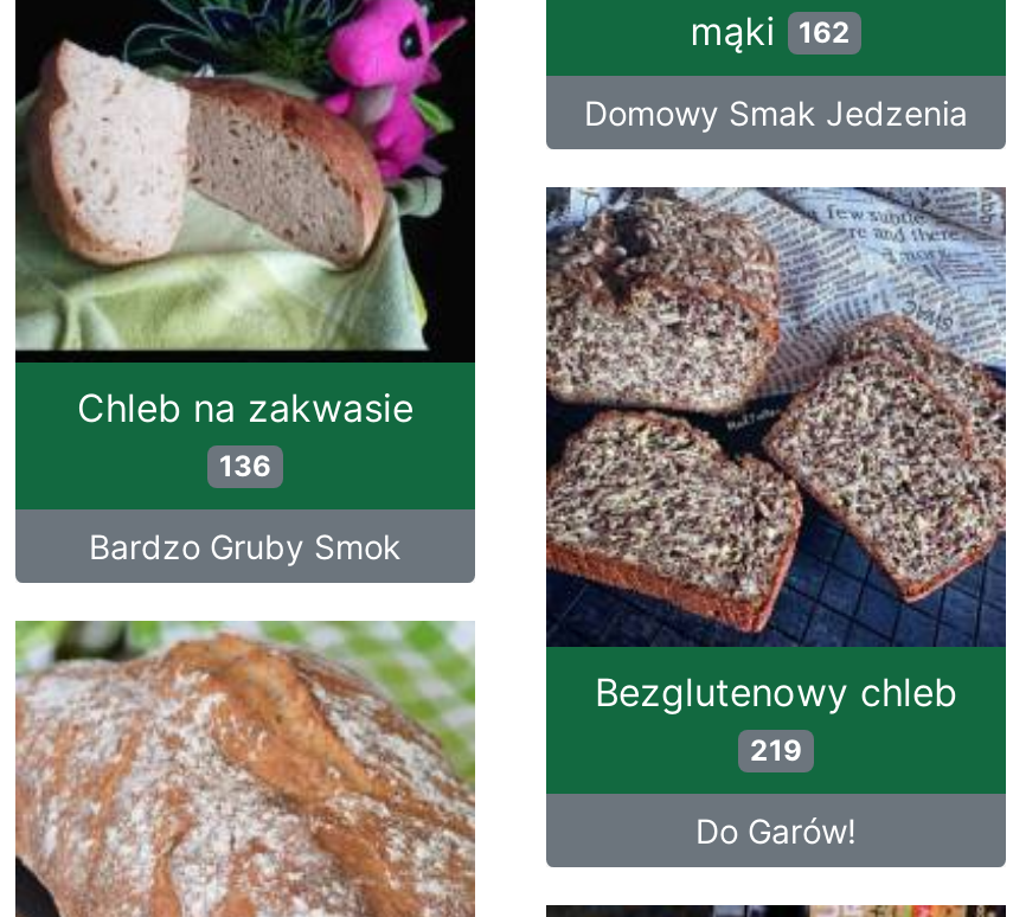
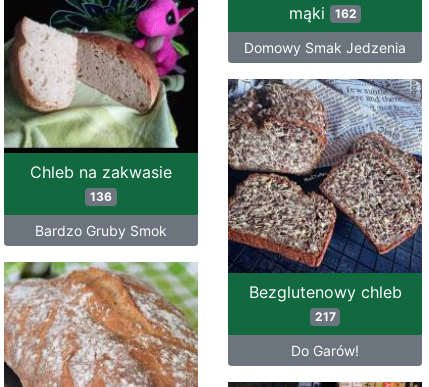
[750,732,802,768] 219 -> [314,309,335,324] 217

